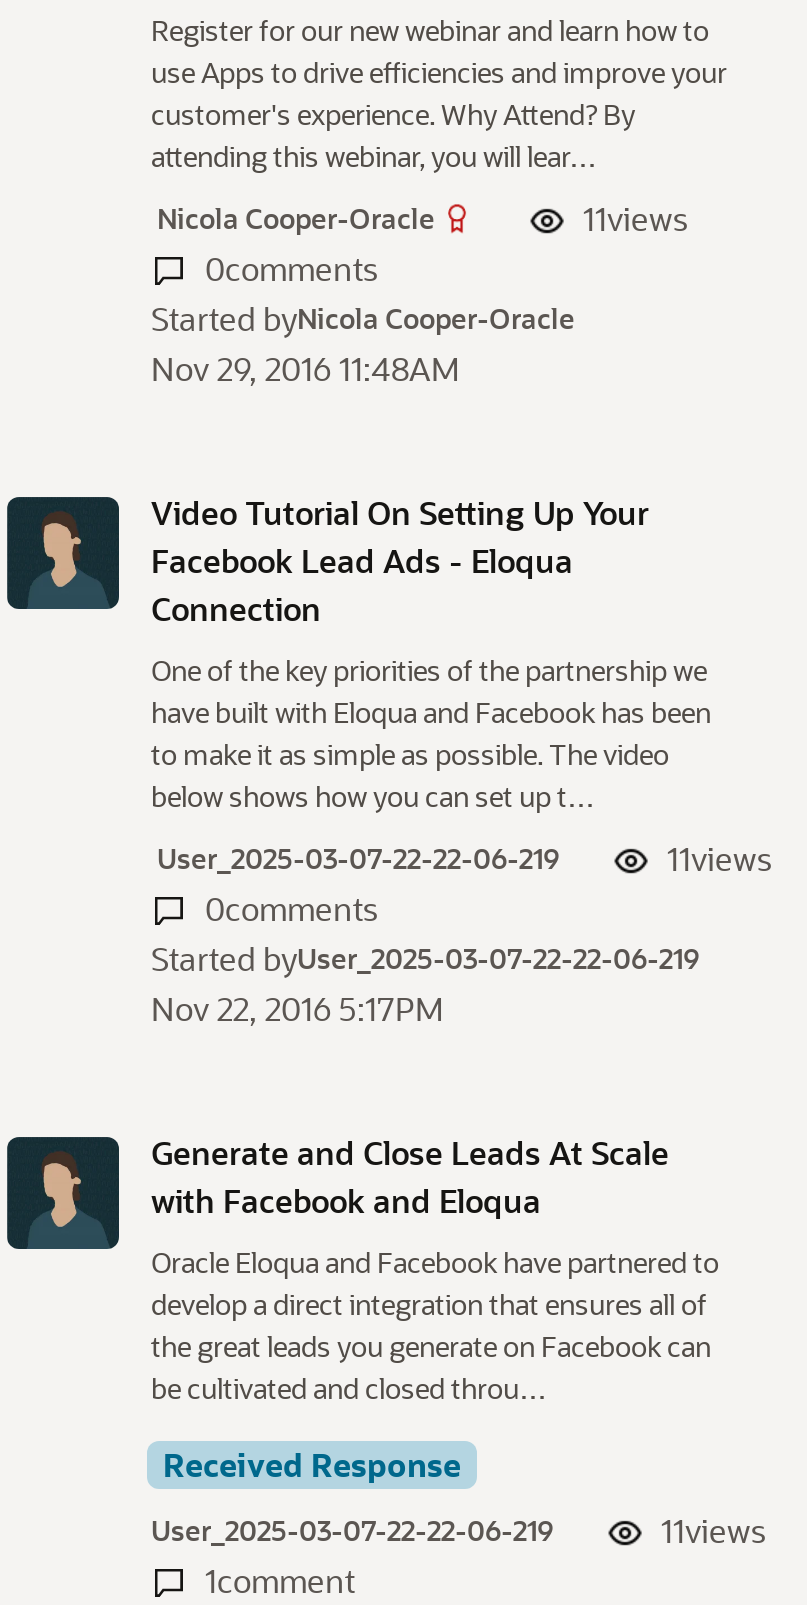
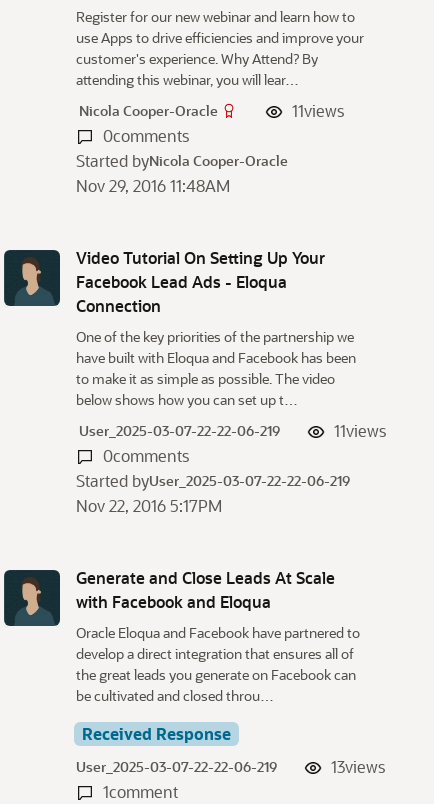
[661,1508,765,1550] 11views -> [331,755,385,776] 13views

